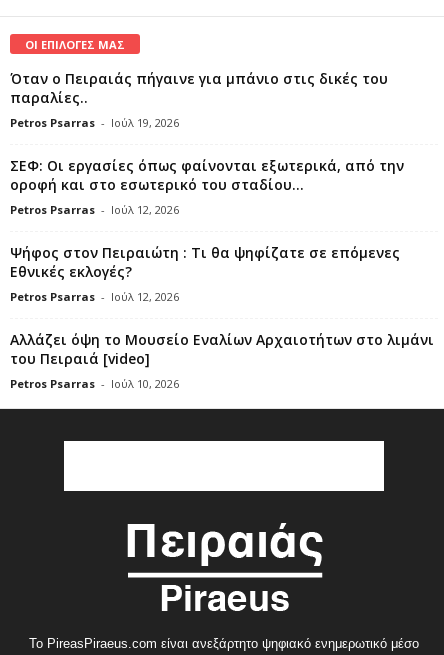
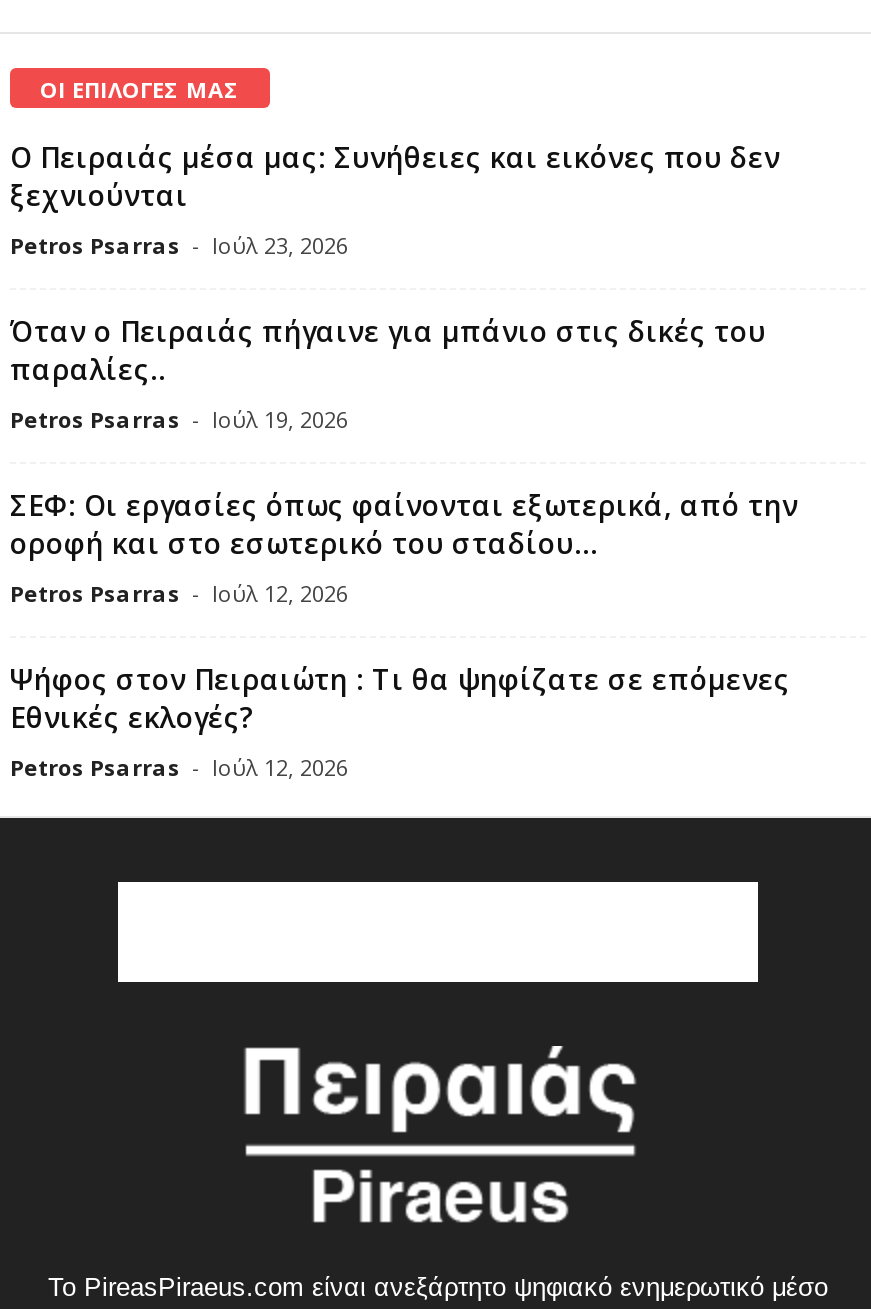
none -> [10,138,780,260] Ο Πειραιάς μέσα μας: Συνήθειες και εικόνες που δεν | ξεχνιούνται | Petros Psarras - Ιούλ 23, 2026
moved [10,69,404,304] -> [10,312,798,782]: Όταν ο Πειραιάς πήγαινε για μπάνιο στις δικές του | παραλίες.. | Petros Psarras - Ιούλ 19, 2026 | ... | Εθνικές εκλογές? | Petros Psarras - Ιούλ 12, 2026
[10,330,434,391] Αλλάζει όψη το Μουσείο Εναλίων Αρχαιοτήτων στο λιμάνι | του Πειραιά [video] | Petros Psarras - Ιούλ 10, 2026 -> none

